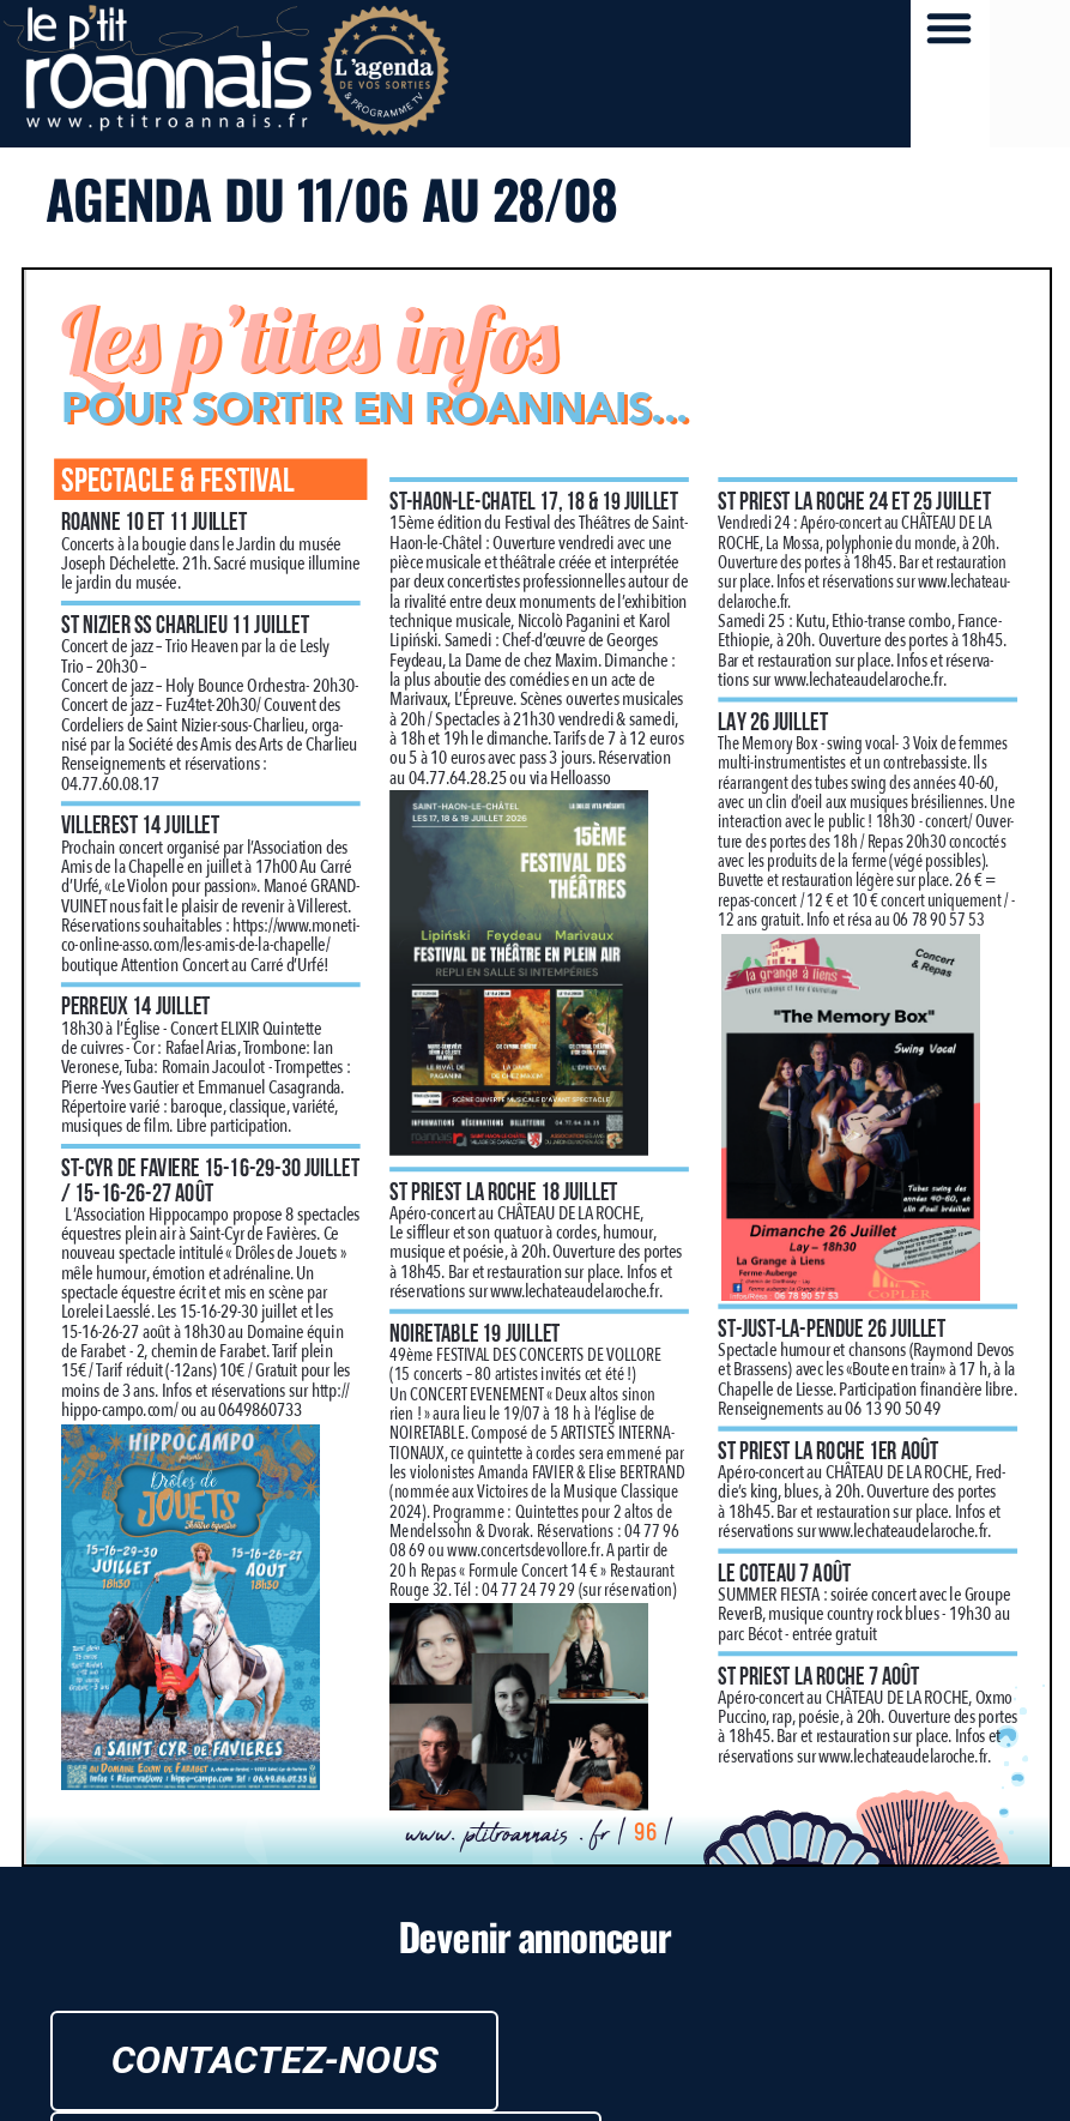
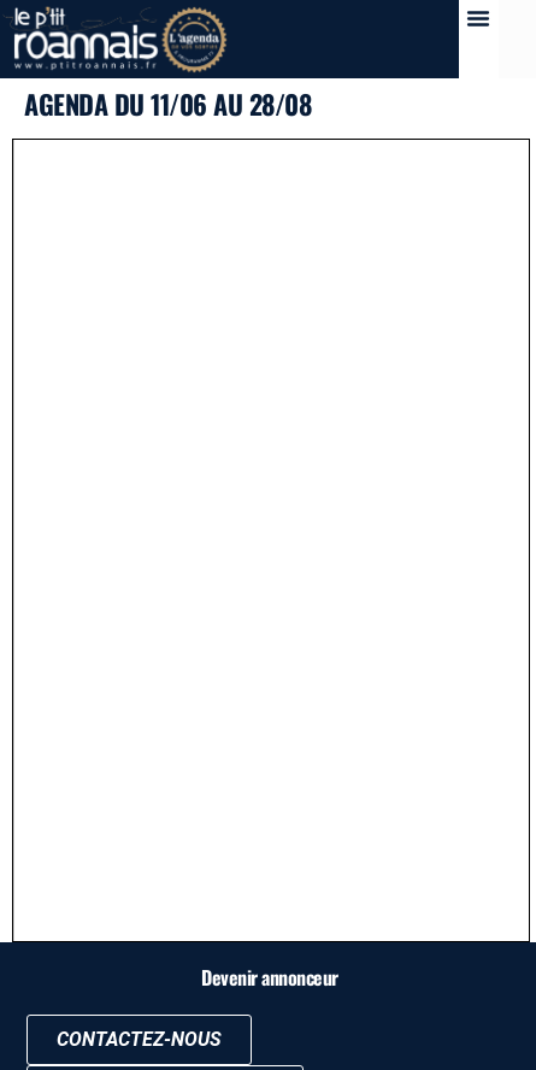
[60,303,690,428] [image] -> none
[26,457,1050,1867] [image] -> none

